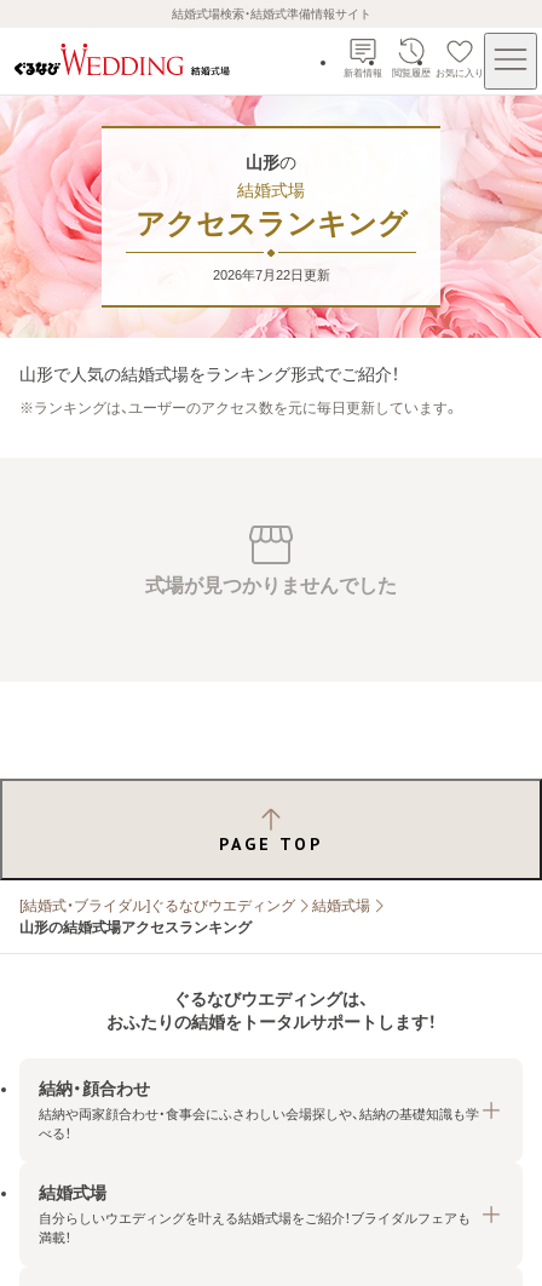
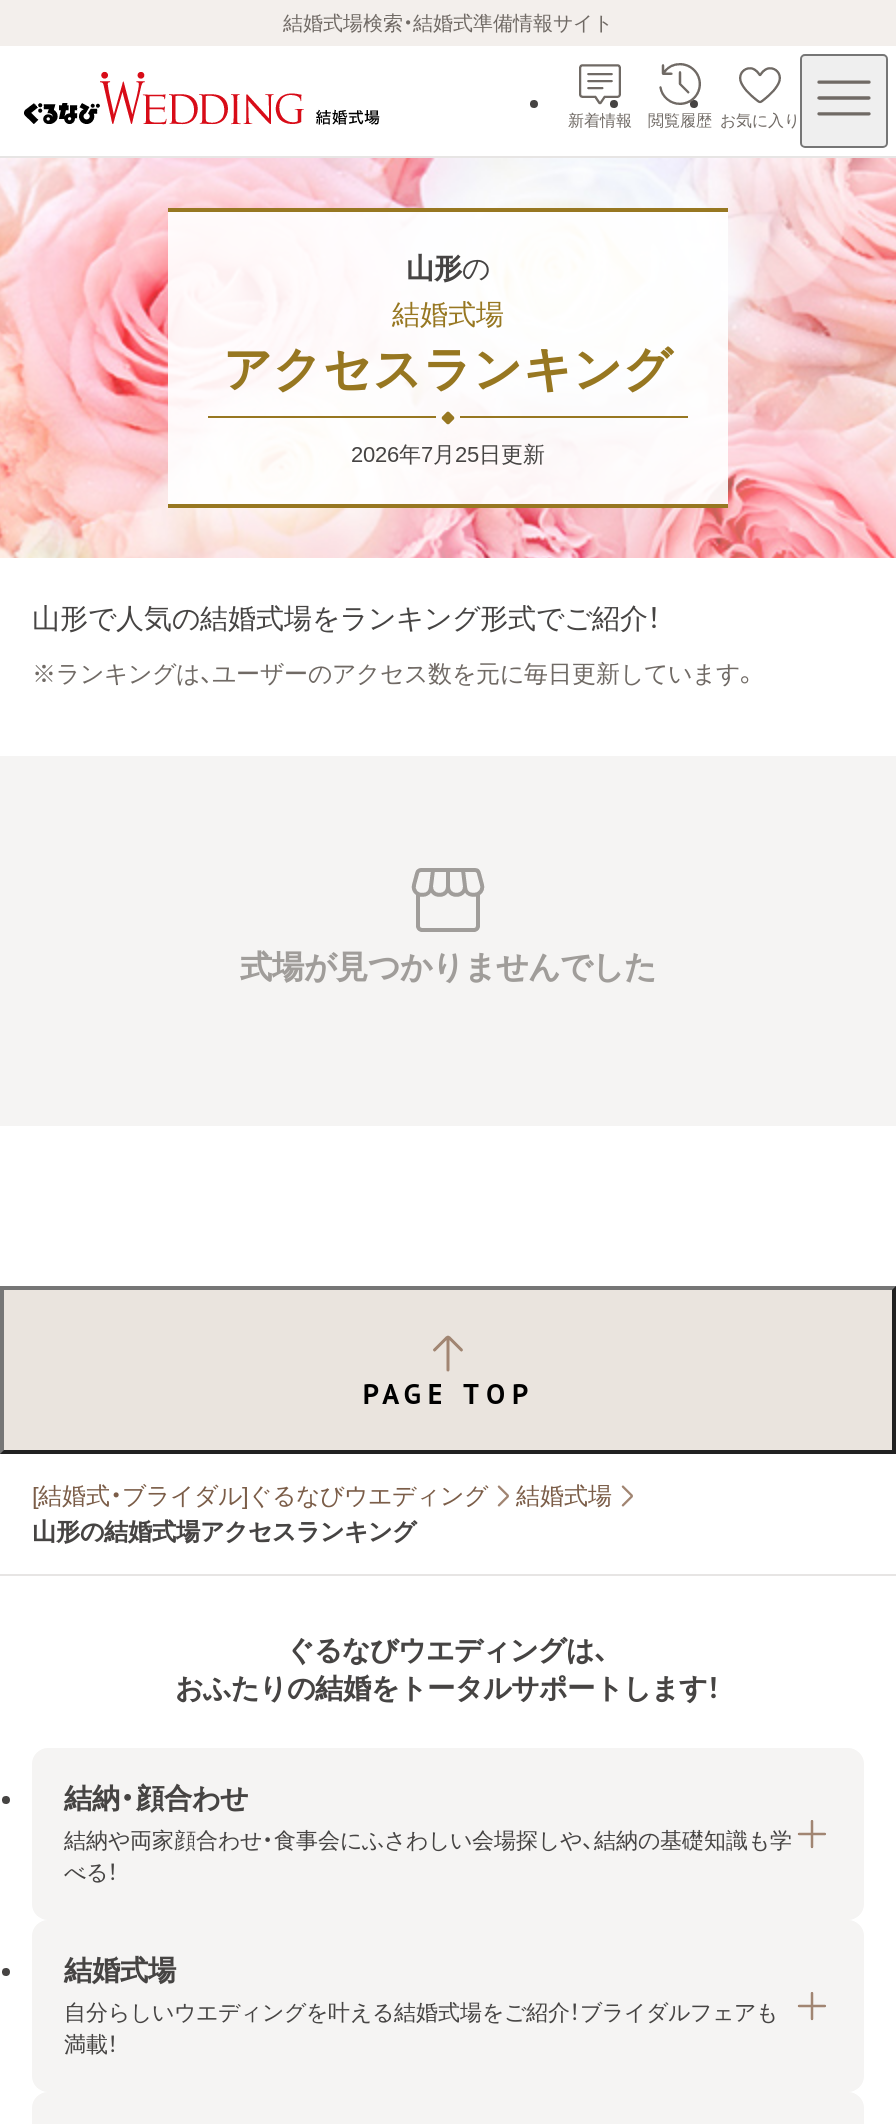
[212,267,330,282] 2026年7月22日更新 -> [351,441,545,465] 2026年7月25日更新

